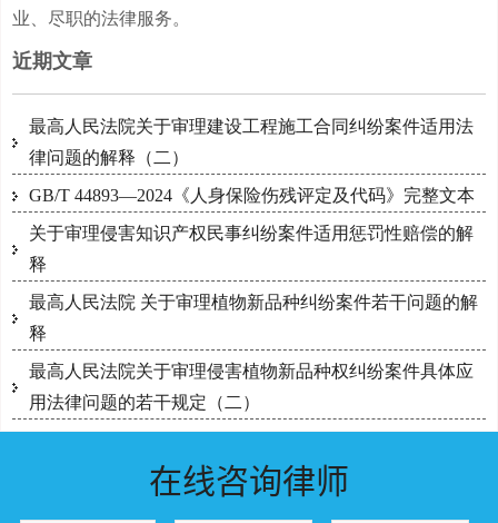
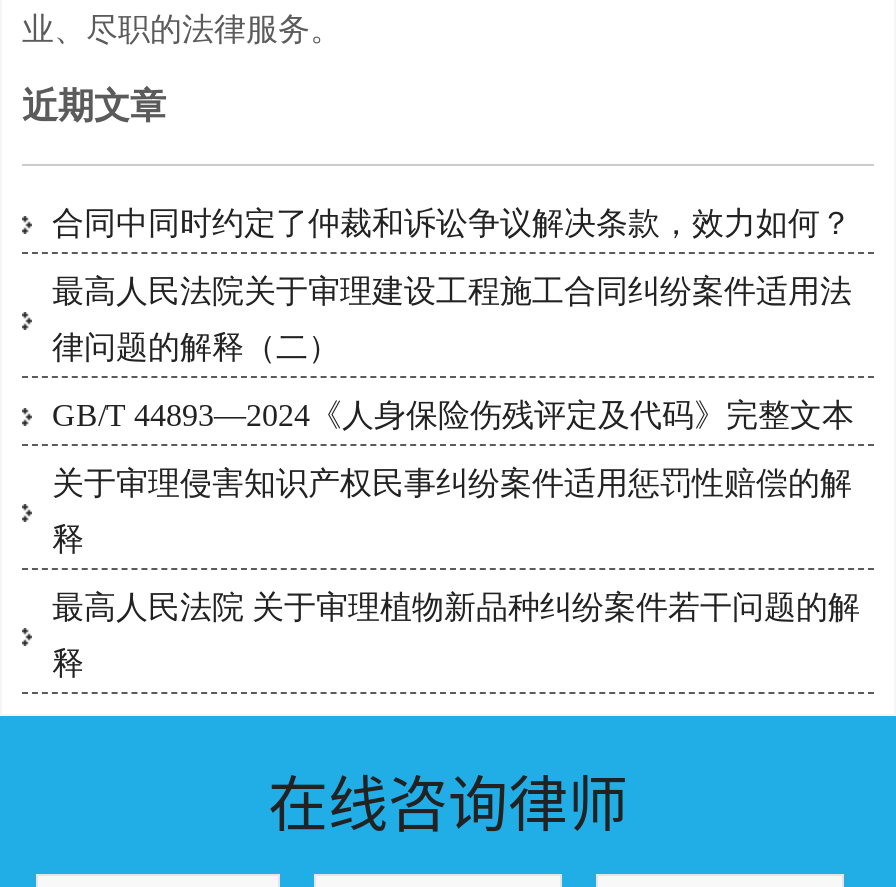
none -> [52,206,852,240] 合同中同时约定了仲裁和诉讼争议解决条款，效力如何？
moved [29,117,478,343] -> [52,274,860,680]: 最高人民法院关于审理建设工程施工合同纠纷案件适用法 | 律问题的解释（二） | GB/T 44893—2024《人身保险伤残评定及代码》完整文本 | 关于审理侵害知识产权民事纠纷案件适用惩罚性赔偿的解 | 释 | 最高人民法院 关于审理植物新品种纠纷案件若干问题的解 | 释
[29,362,474,412] 最高人民法院关于审理侵害植物新品种权纠纷案件具体应 | 用法律问题的若干规定（二） -> none

